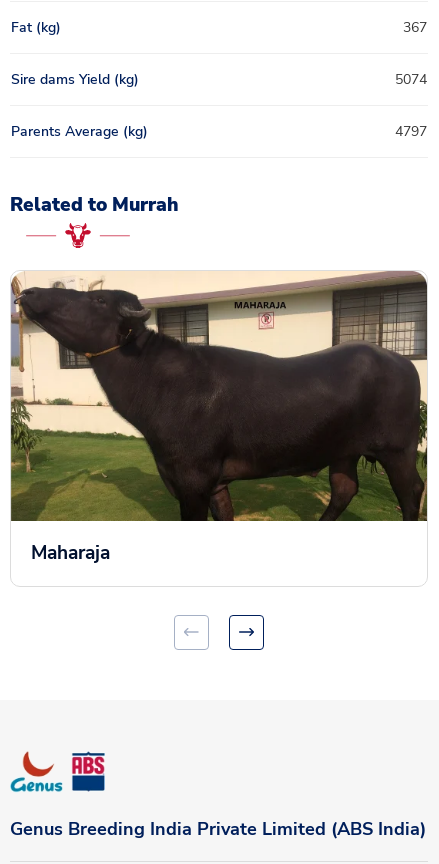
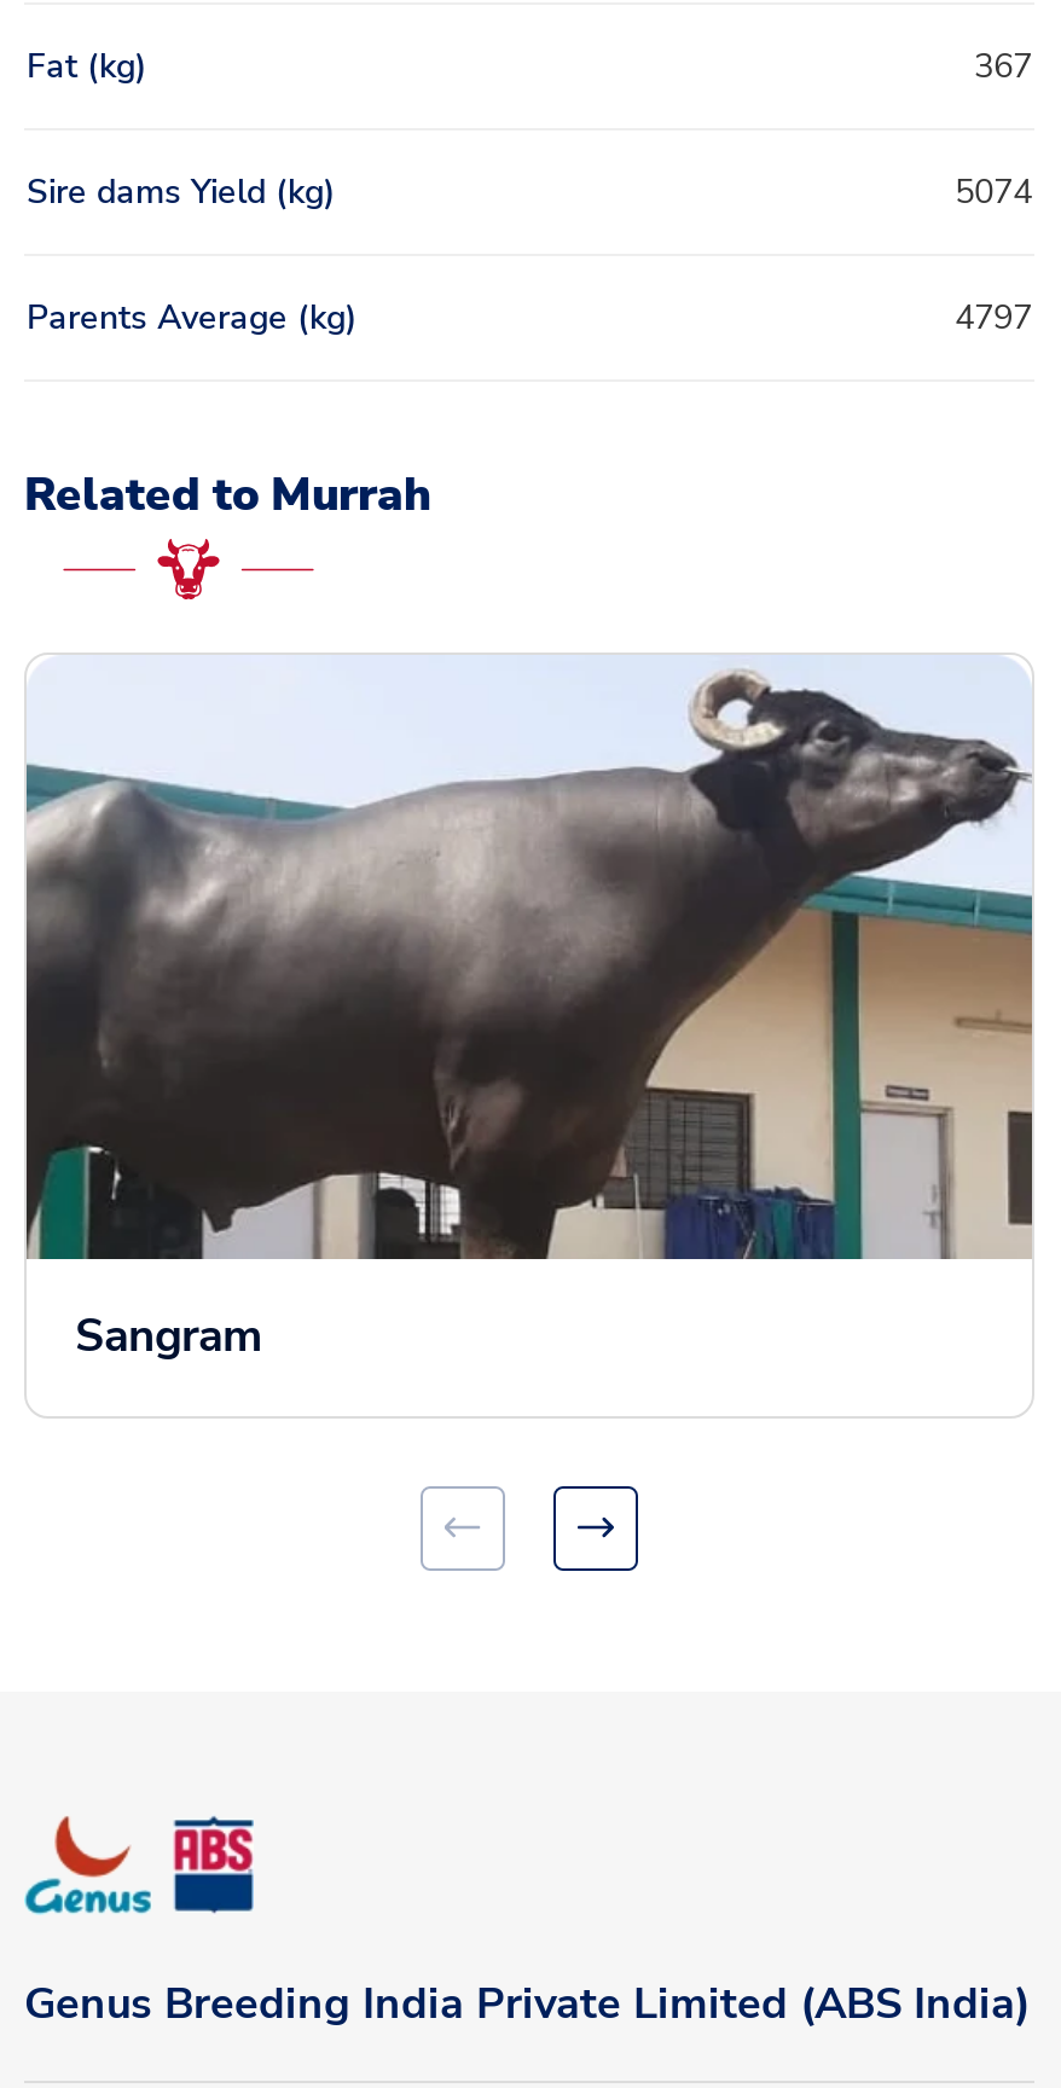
[10,270,428,566] [image] | Maharaja -> [24,655,1034,1367] [image] | Sangram

